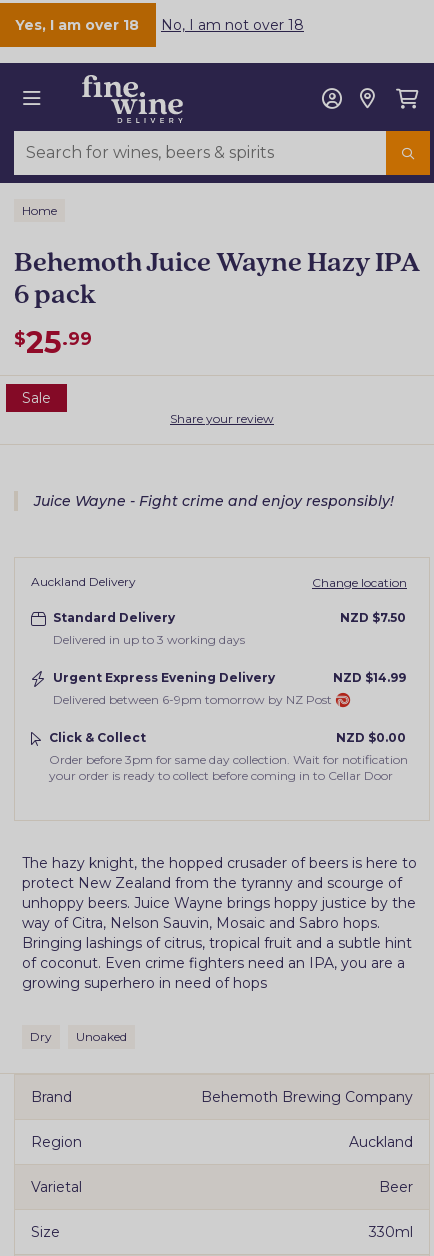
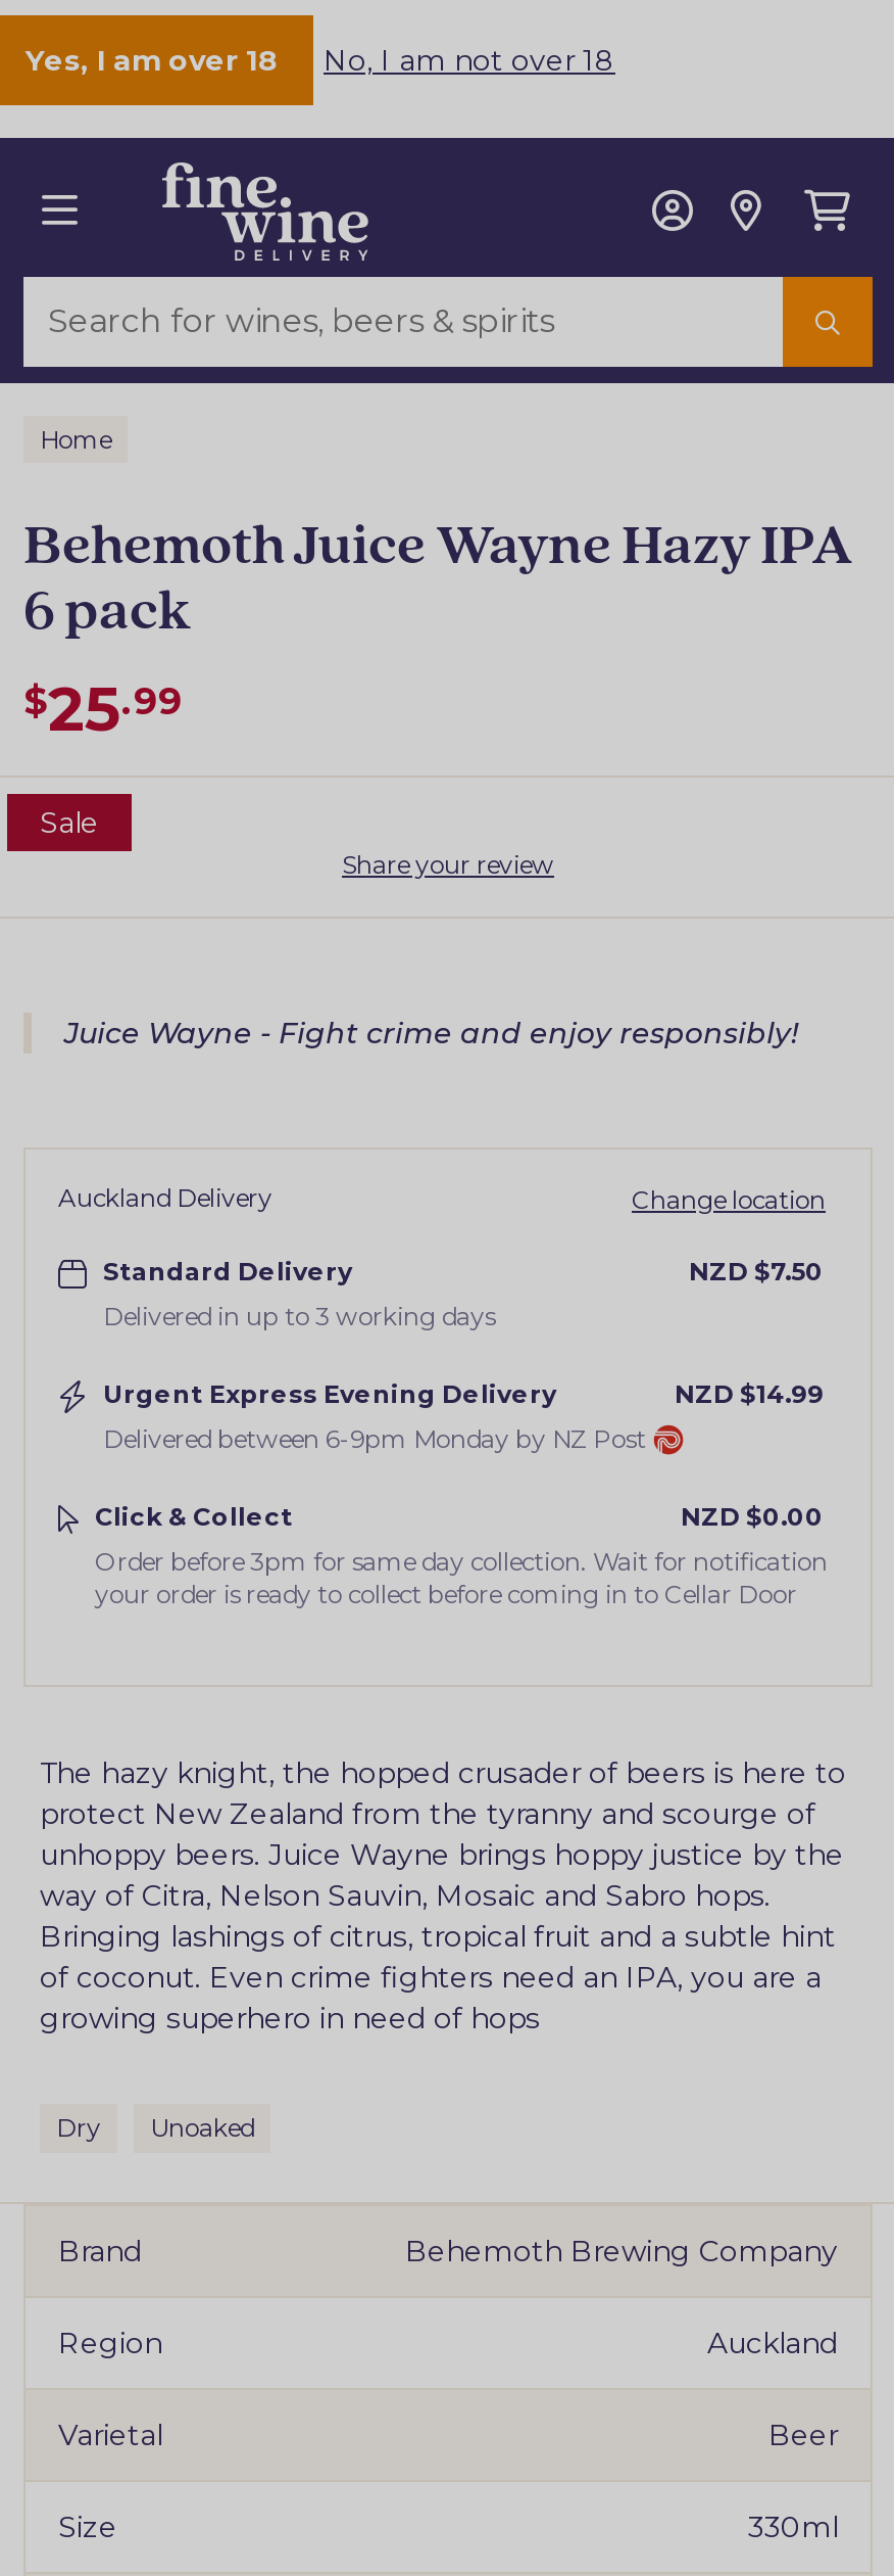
[53,692,335,707] Delivered between 6-9pm tomorrow by NZ Post -> [103,1423,652,1454] Delivered between 6-9pm Monday by NZ Post

